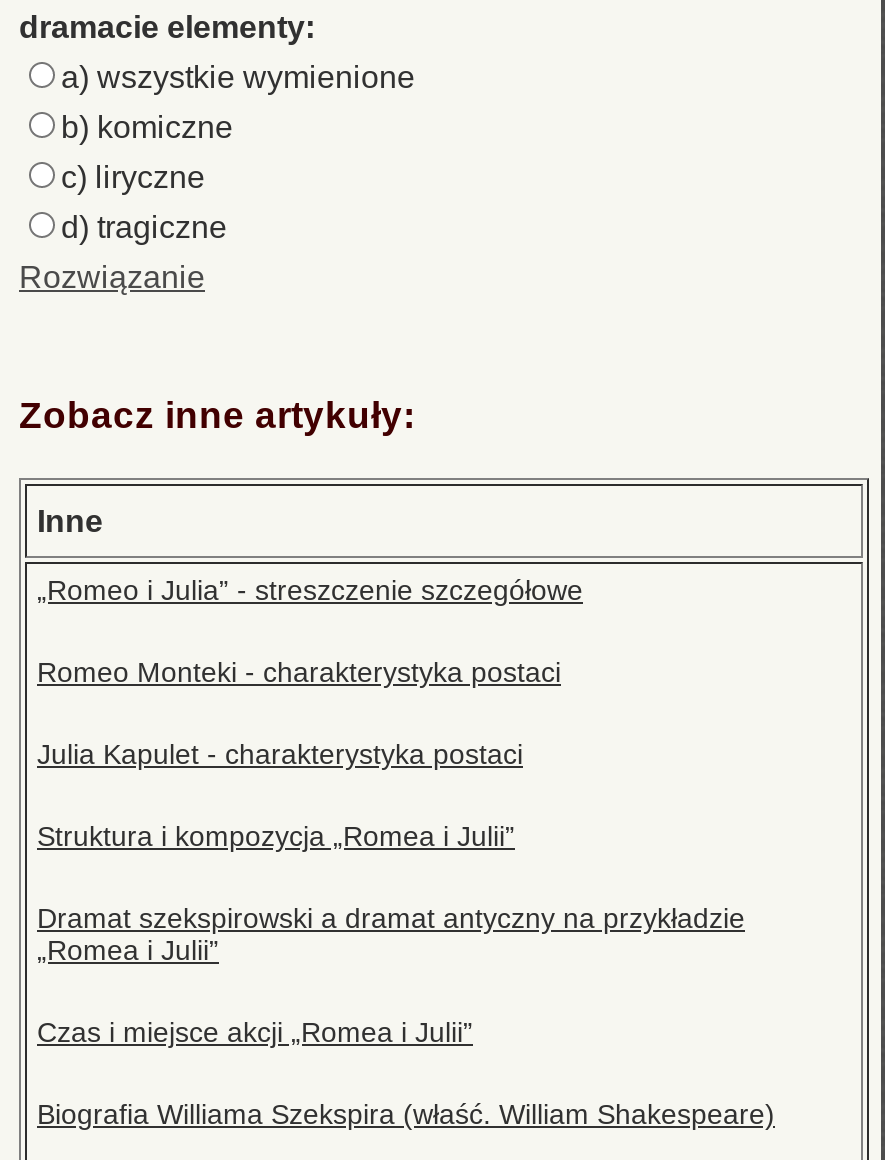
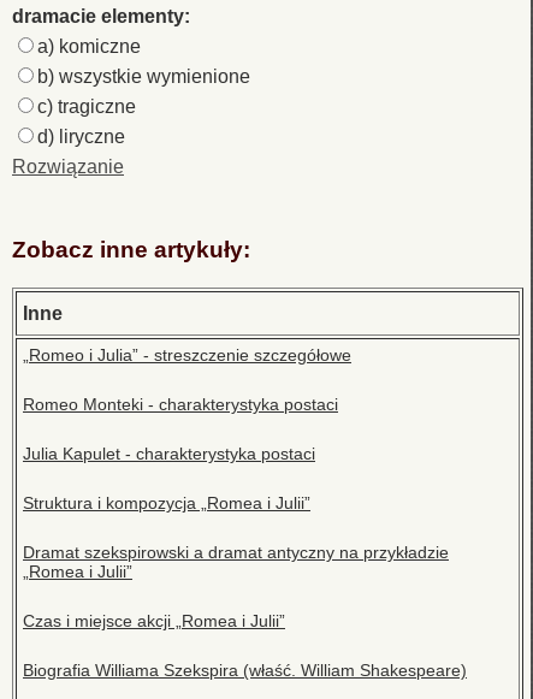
[61,61,415,95] a) wszystkie wymienione -> [37,36,141,57] a) komiczne
[61,111,233,145] b) komiczne -> [37,67,250,87] b) wszystkie wymienione
[61,161,205,195] c) liryczne -> [37,97,136,117] c) tragiczne
[61,211,227,245] d) tragiczne -> [37,127,125,147] d) liryczne

